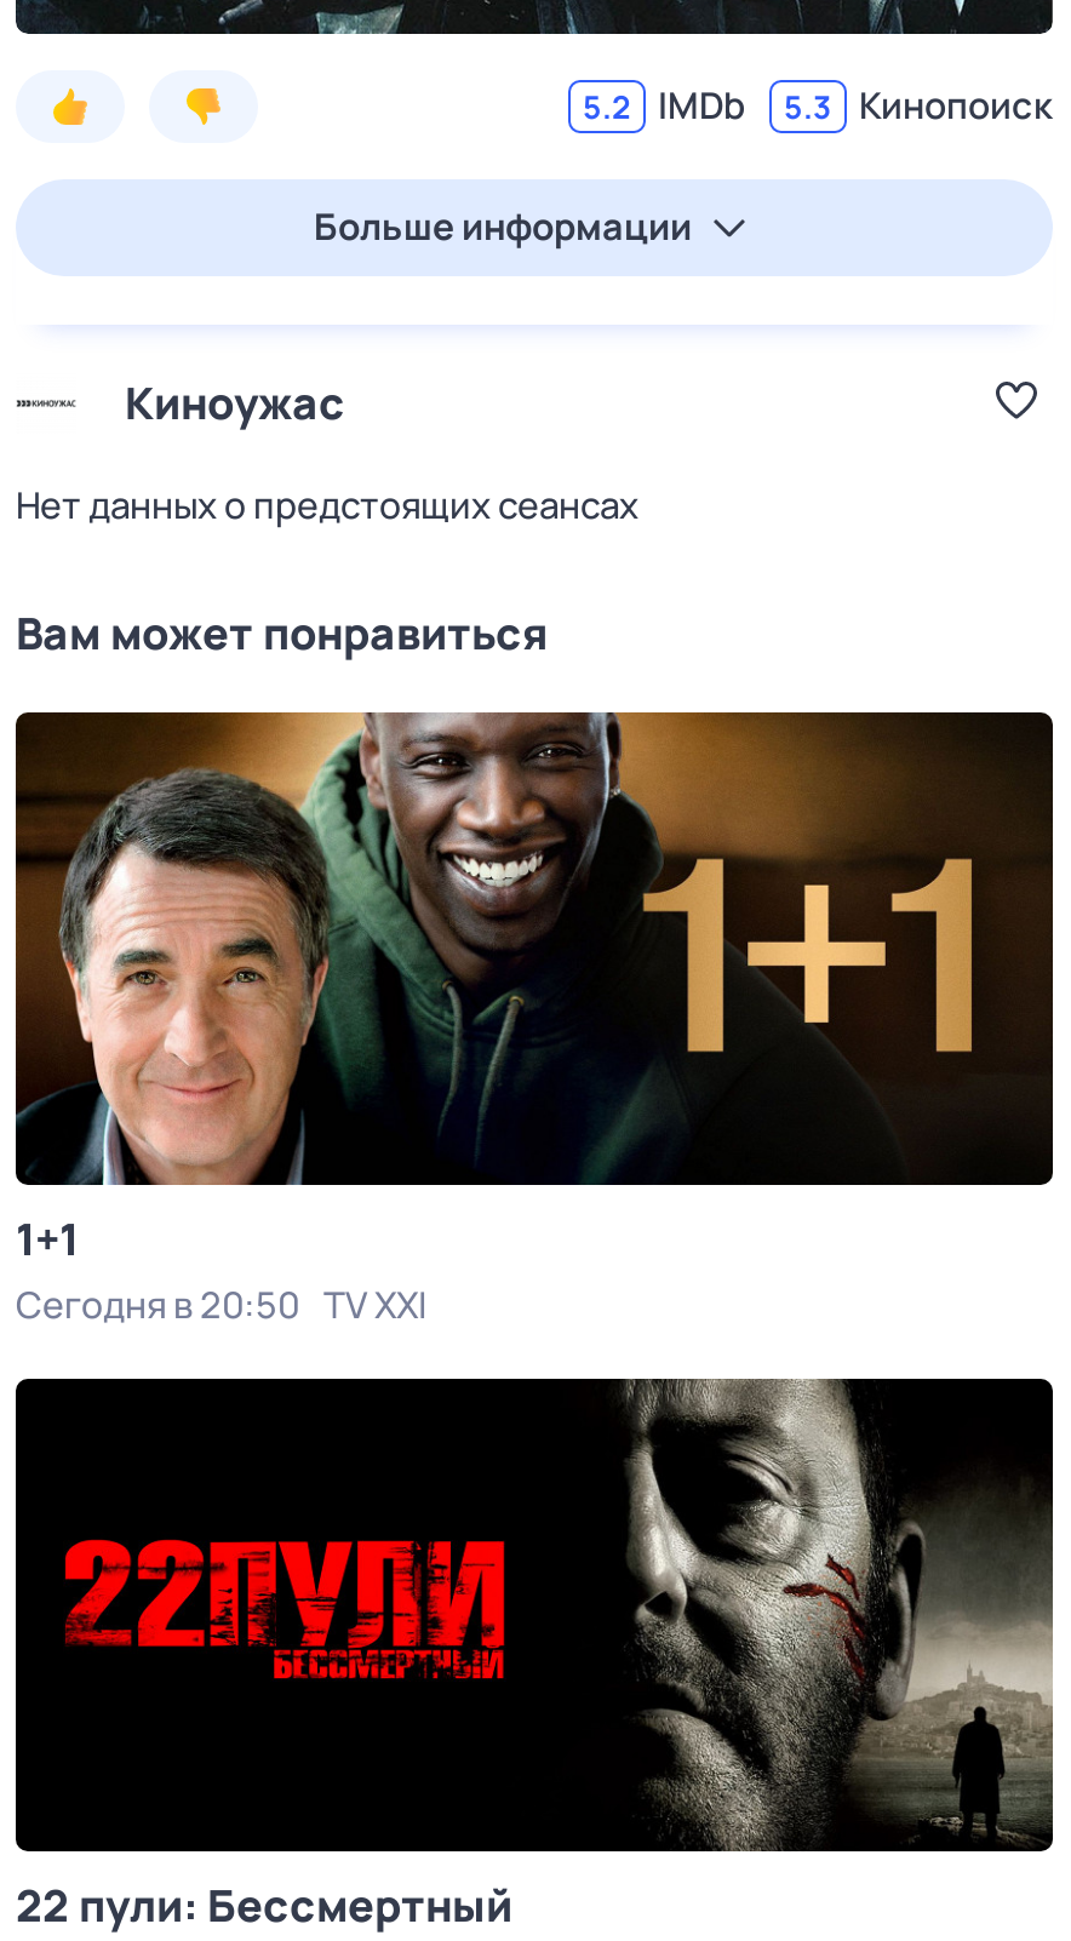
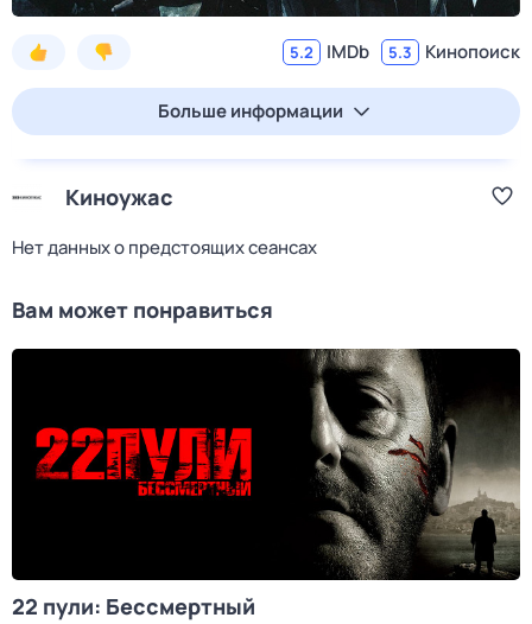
[16,710,1053,1330] [image] | 1+1 | Сегодня в 20:50 TV XXI -> none

